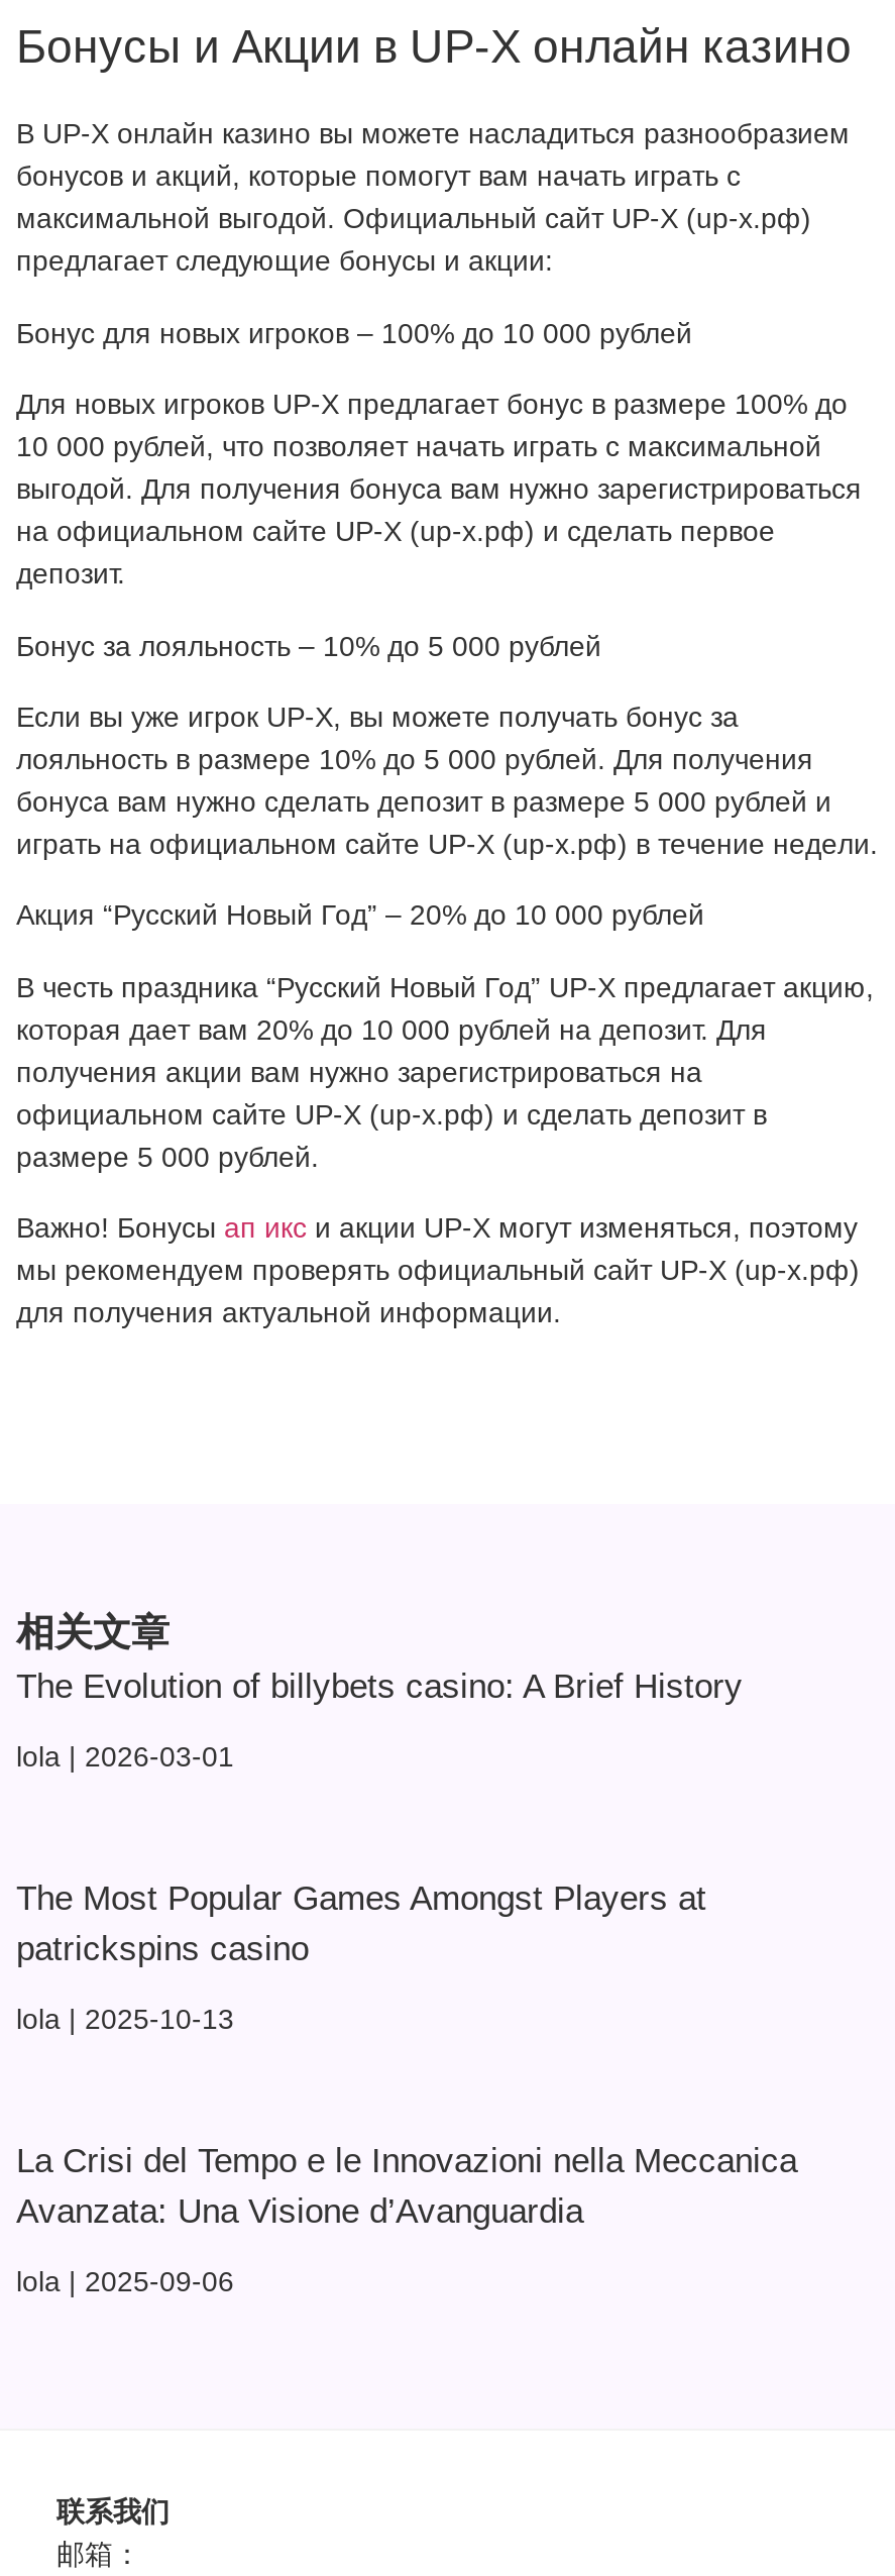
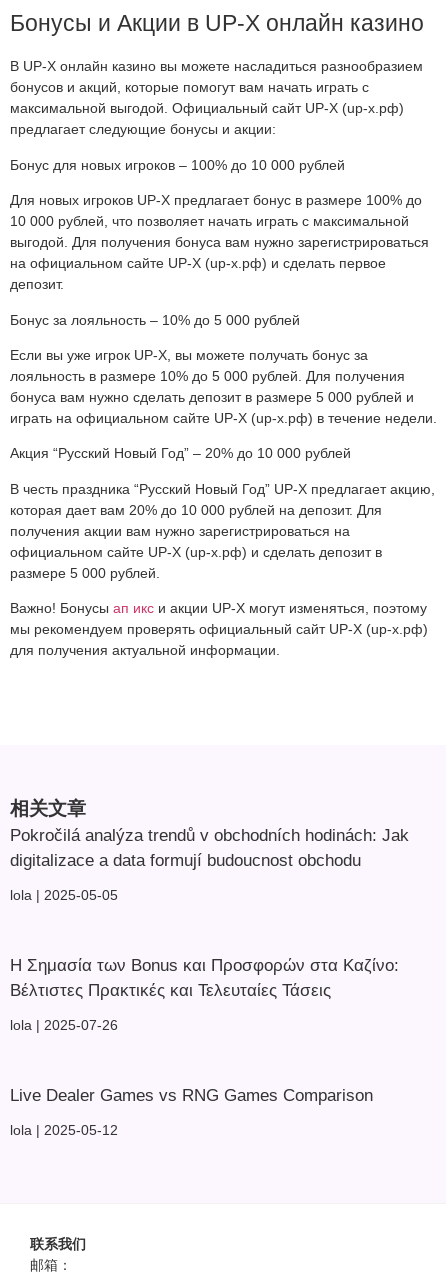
[16,1669,743,1707] The Evolution of billybets casino: A Brief History -> [10,826,409,870] Pokročilá analýza trendů v obchodních hodinách: Jak | digitalizace a data formují budoucnost obchodu
[16,1741,234,1774] lola 2026-03-01 -> [10,887,118,903] lola 2025-05-05
[16,1881,706,1969] The Most Popular Games Amongst Players at | patrickspins casino -> [10,956,399,1000] Η Σημασία των Bonus και Προσφορών στα Καζίνο: | Βέλτιστες Πρακτικές και Τελευταίες Τάσεις
[16,2004,234,2036] lola 2025-10-13 -> [10,1017,118,1033] lola 2025-07-26
[16,2143,797,2232] La Crisi del Tempo e le Innovazioni nella Meccanica | Avanzata: Una Visione d’Avanguardia -> [10,1086,373,1105] Live Dealer Games vs RNG Games Comparison
[16,2266,234,2298] lola 2025-09-06 -> [10,1122,118,1138] lola 2025-05-12

